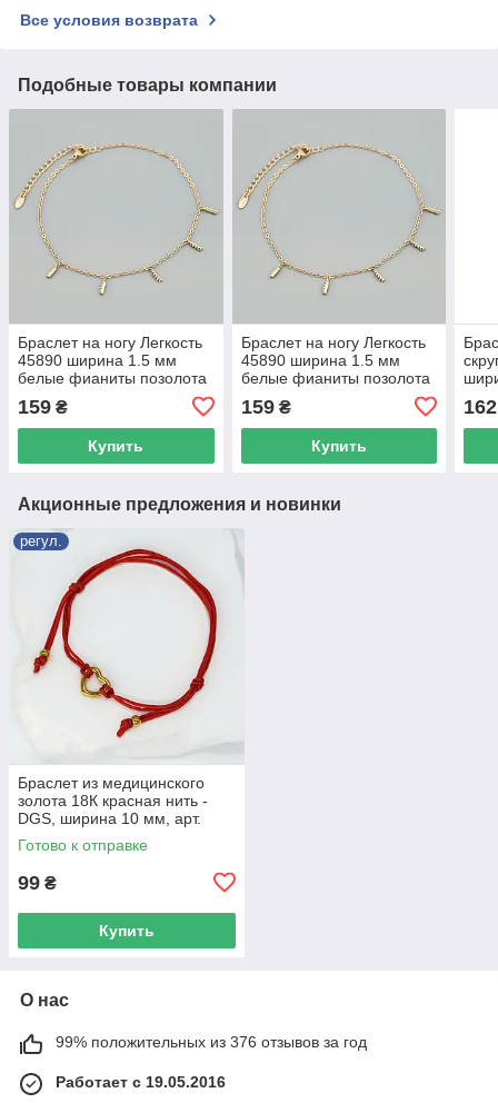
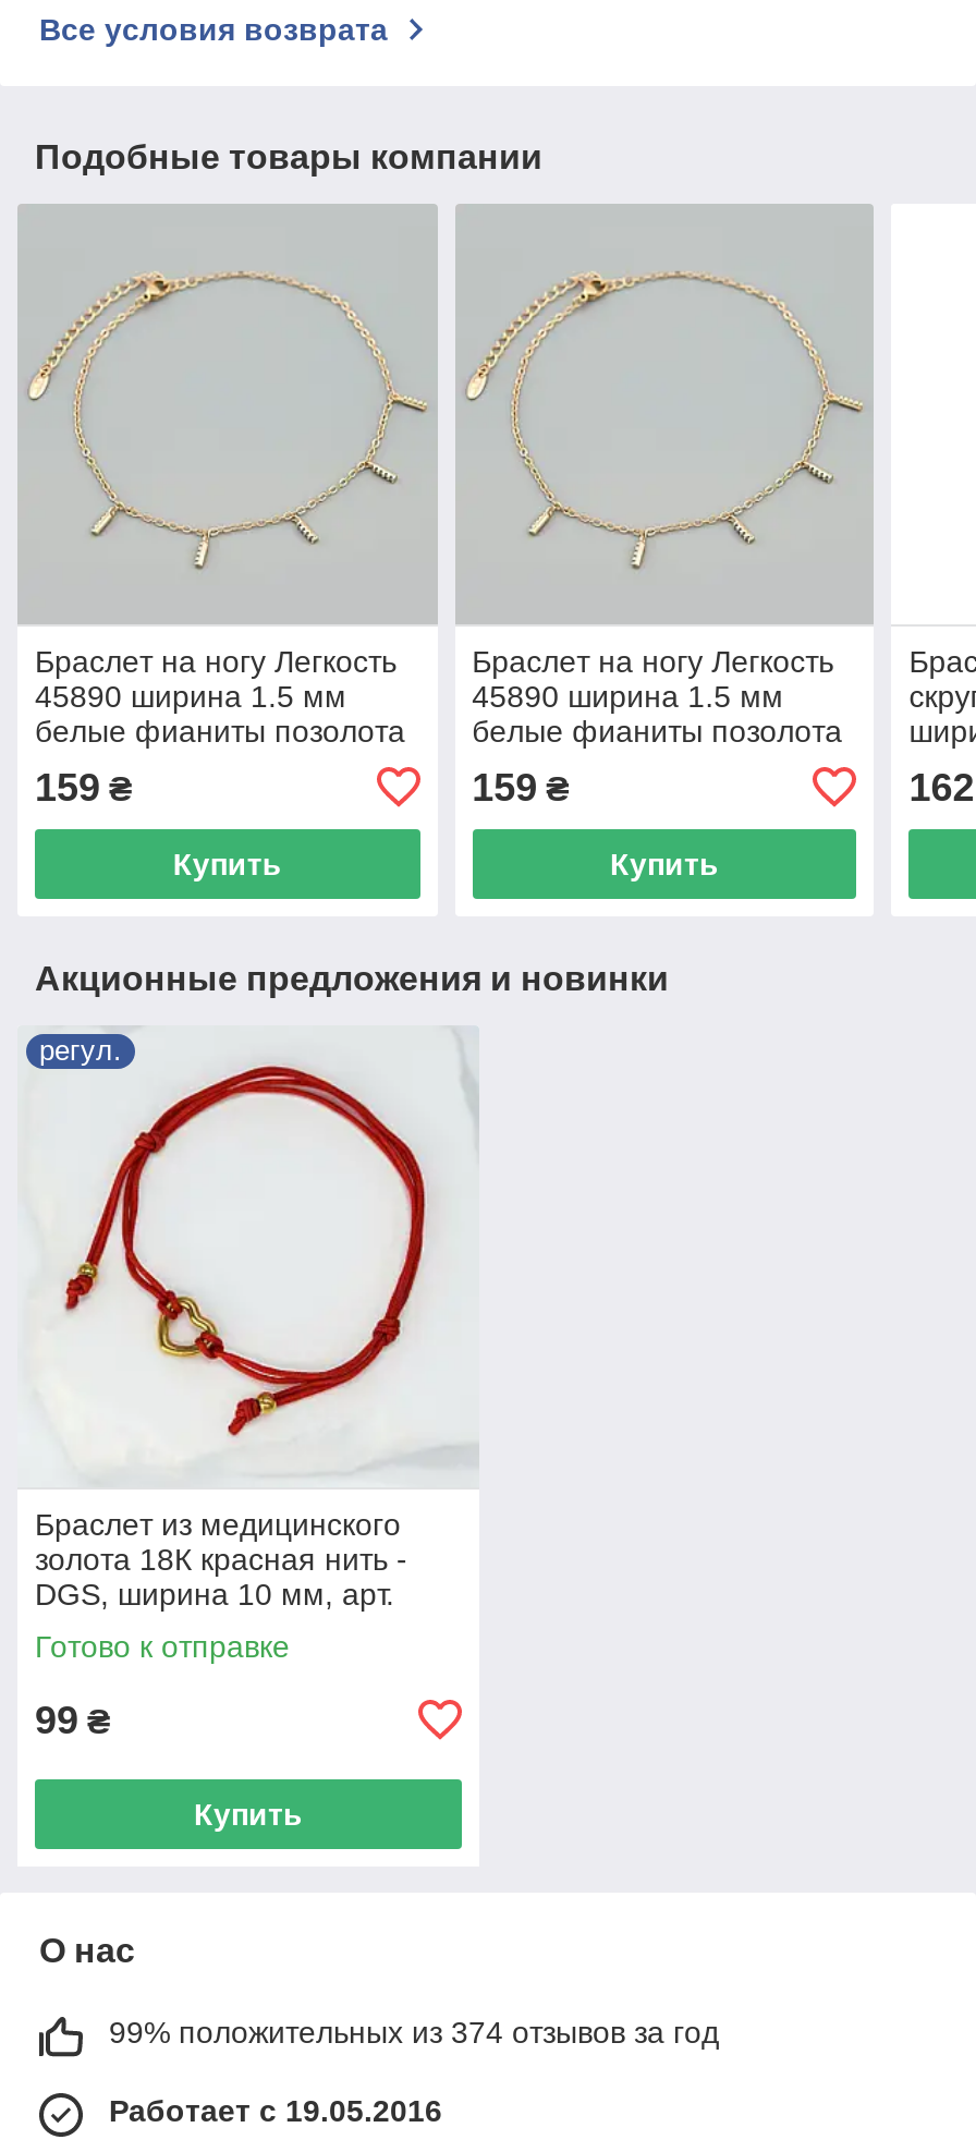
[56,1033,367,1051] 99% положительных из 376 отзывов за год -> [109,2014,719,2049] 99% положительных из 374 отзывов за год

